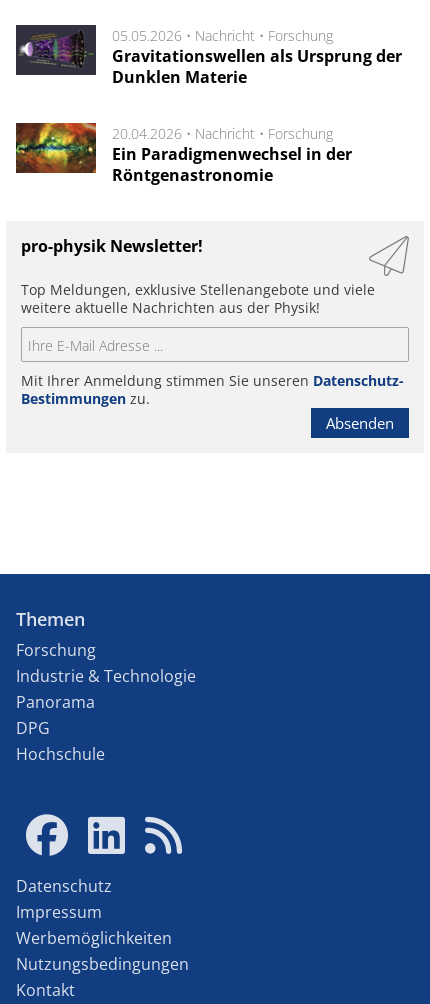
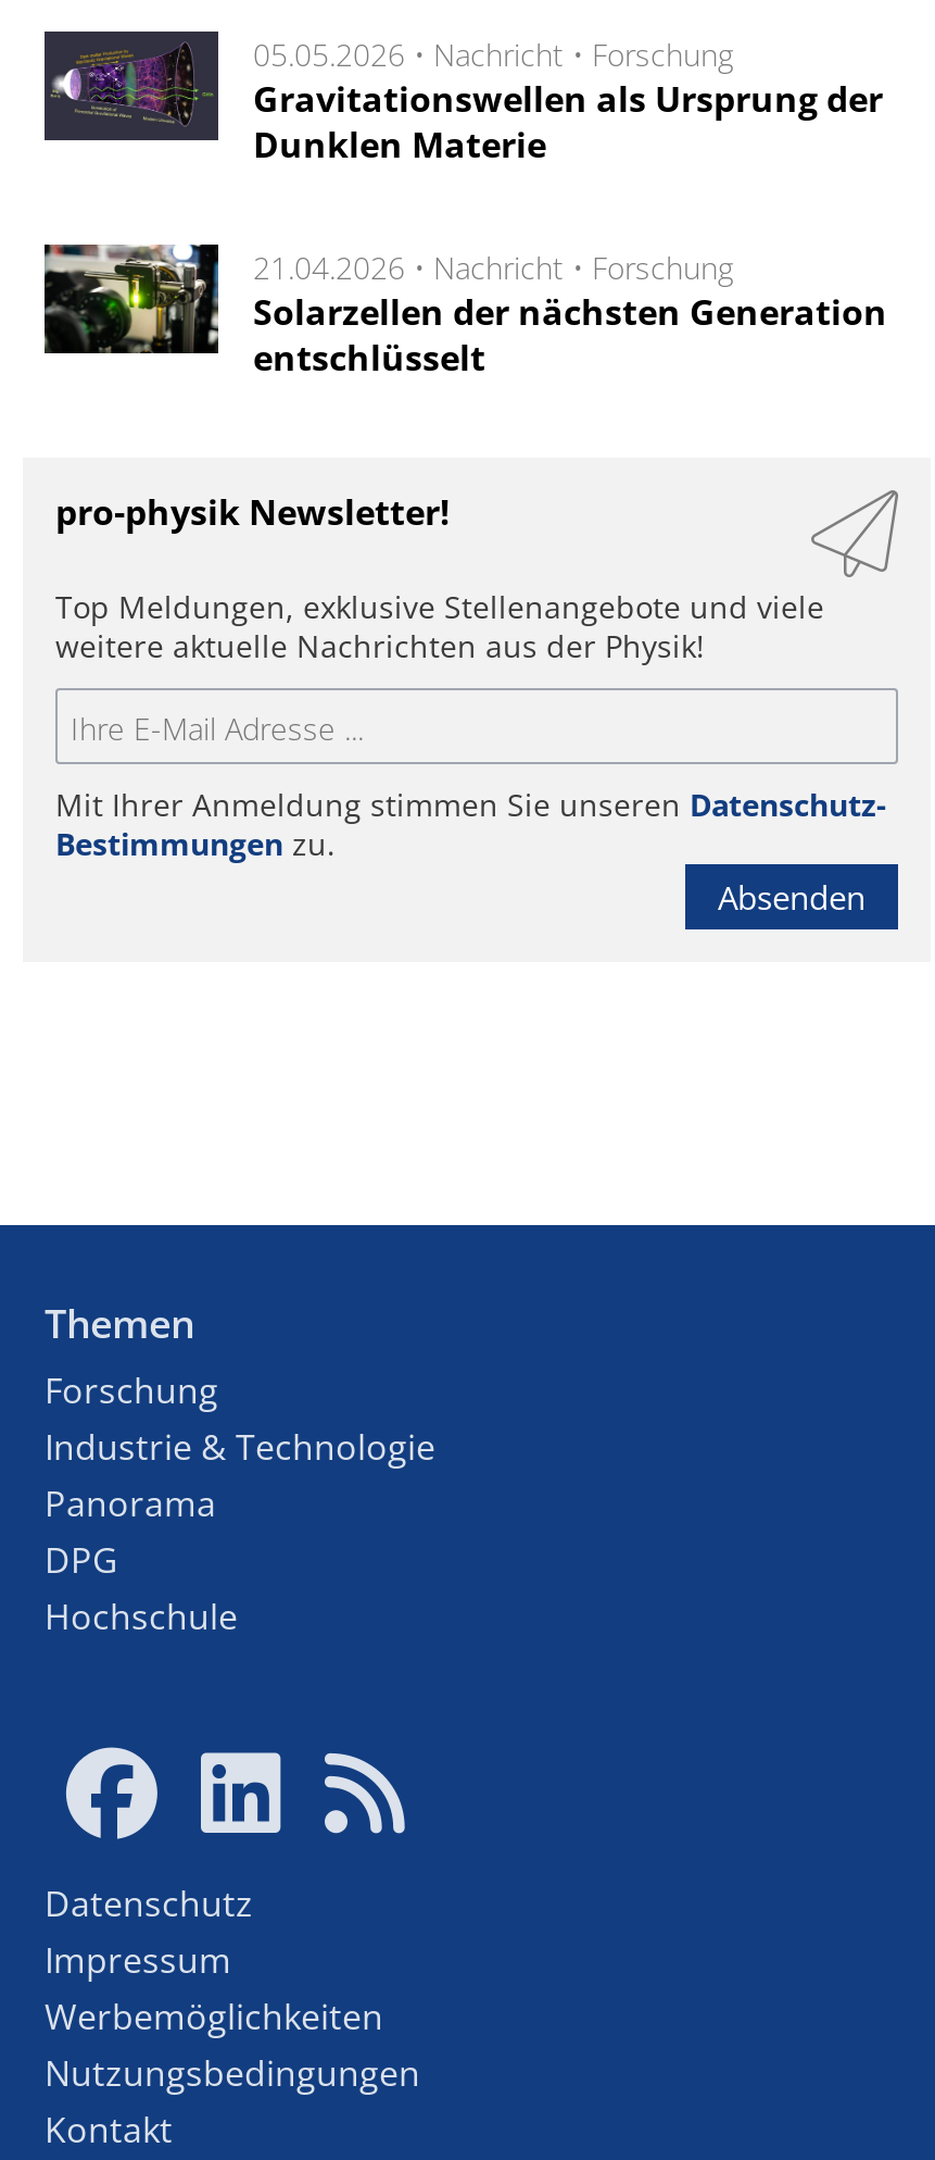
[15,122,352,186] [image] | 20.04.2026 • Nachricht • Forschung | Ein Paradigmenwechsel in der | Röntgenastronomie -> [42,242,887,382] [image] | 21.04.2026 • Nachricht • Forschung | Solarzellen der nächsten Generation | entschlüsselt

